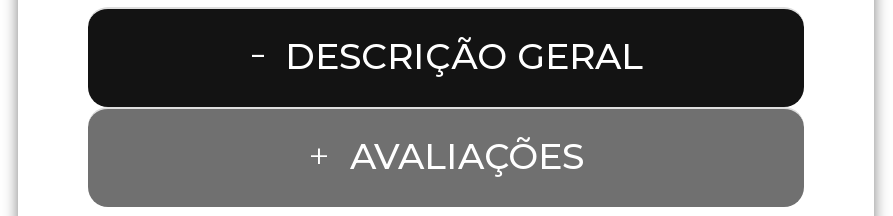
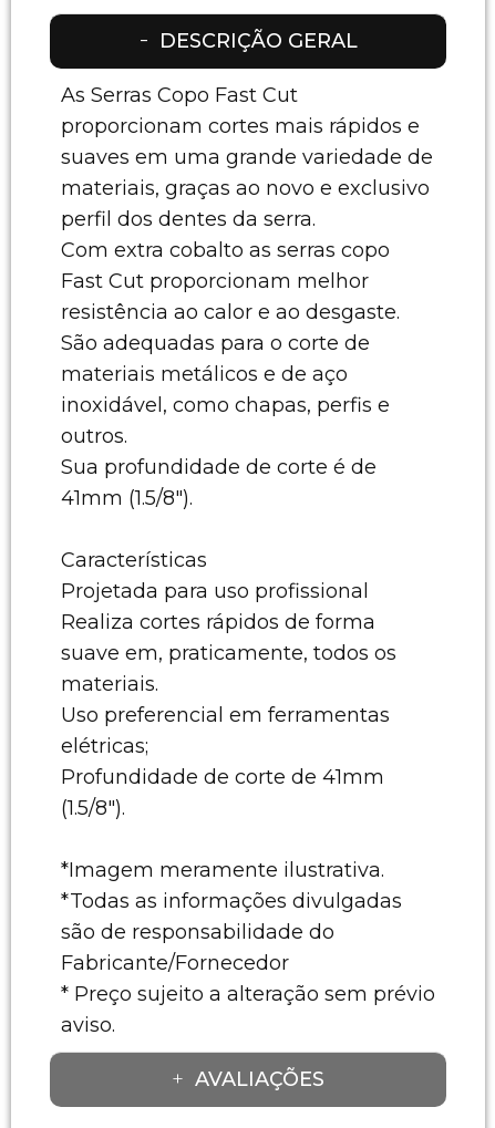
none -> [61,83,435,1037] As Serras Copo Fast Cut | proporcionam cortes mais rápidos e | suaves em uma grande variedade de | materiais, graças ao novo e exclusivo | perfil dos dentes da serra. | Com extra cobalto as serras copo | Fast Cut proporcionam melhor | resistência ao calor e ao desgaste. | São adequadas para o corte de | materiais metálicos e de aço | inoxidável, como chapas, perfis e | outros. | Sua profundidade de corte é de | 41mm (1.5/8"). | Características | Projetada para uso profissional | Realiza cortes rápidos de forma | suave em, praticamente, todos os | materiais. | Uso preferencial em ferramentas | elétricas; | Profundidade de corte de 41mm | (1.5/8"). | *Imagem meramente ilustrativa. | *Todas as informações divulgadas | são de responsabilidade do | Fabricante/Fornecedor | * Preço sujeito a alteração sem prévio | aviso.

